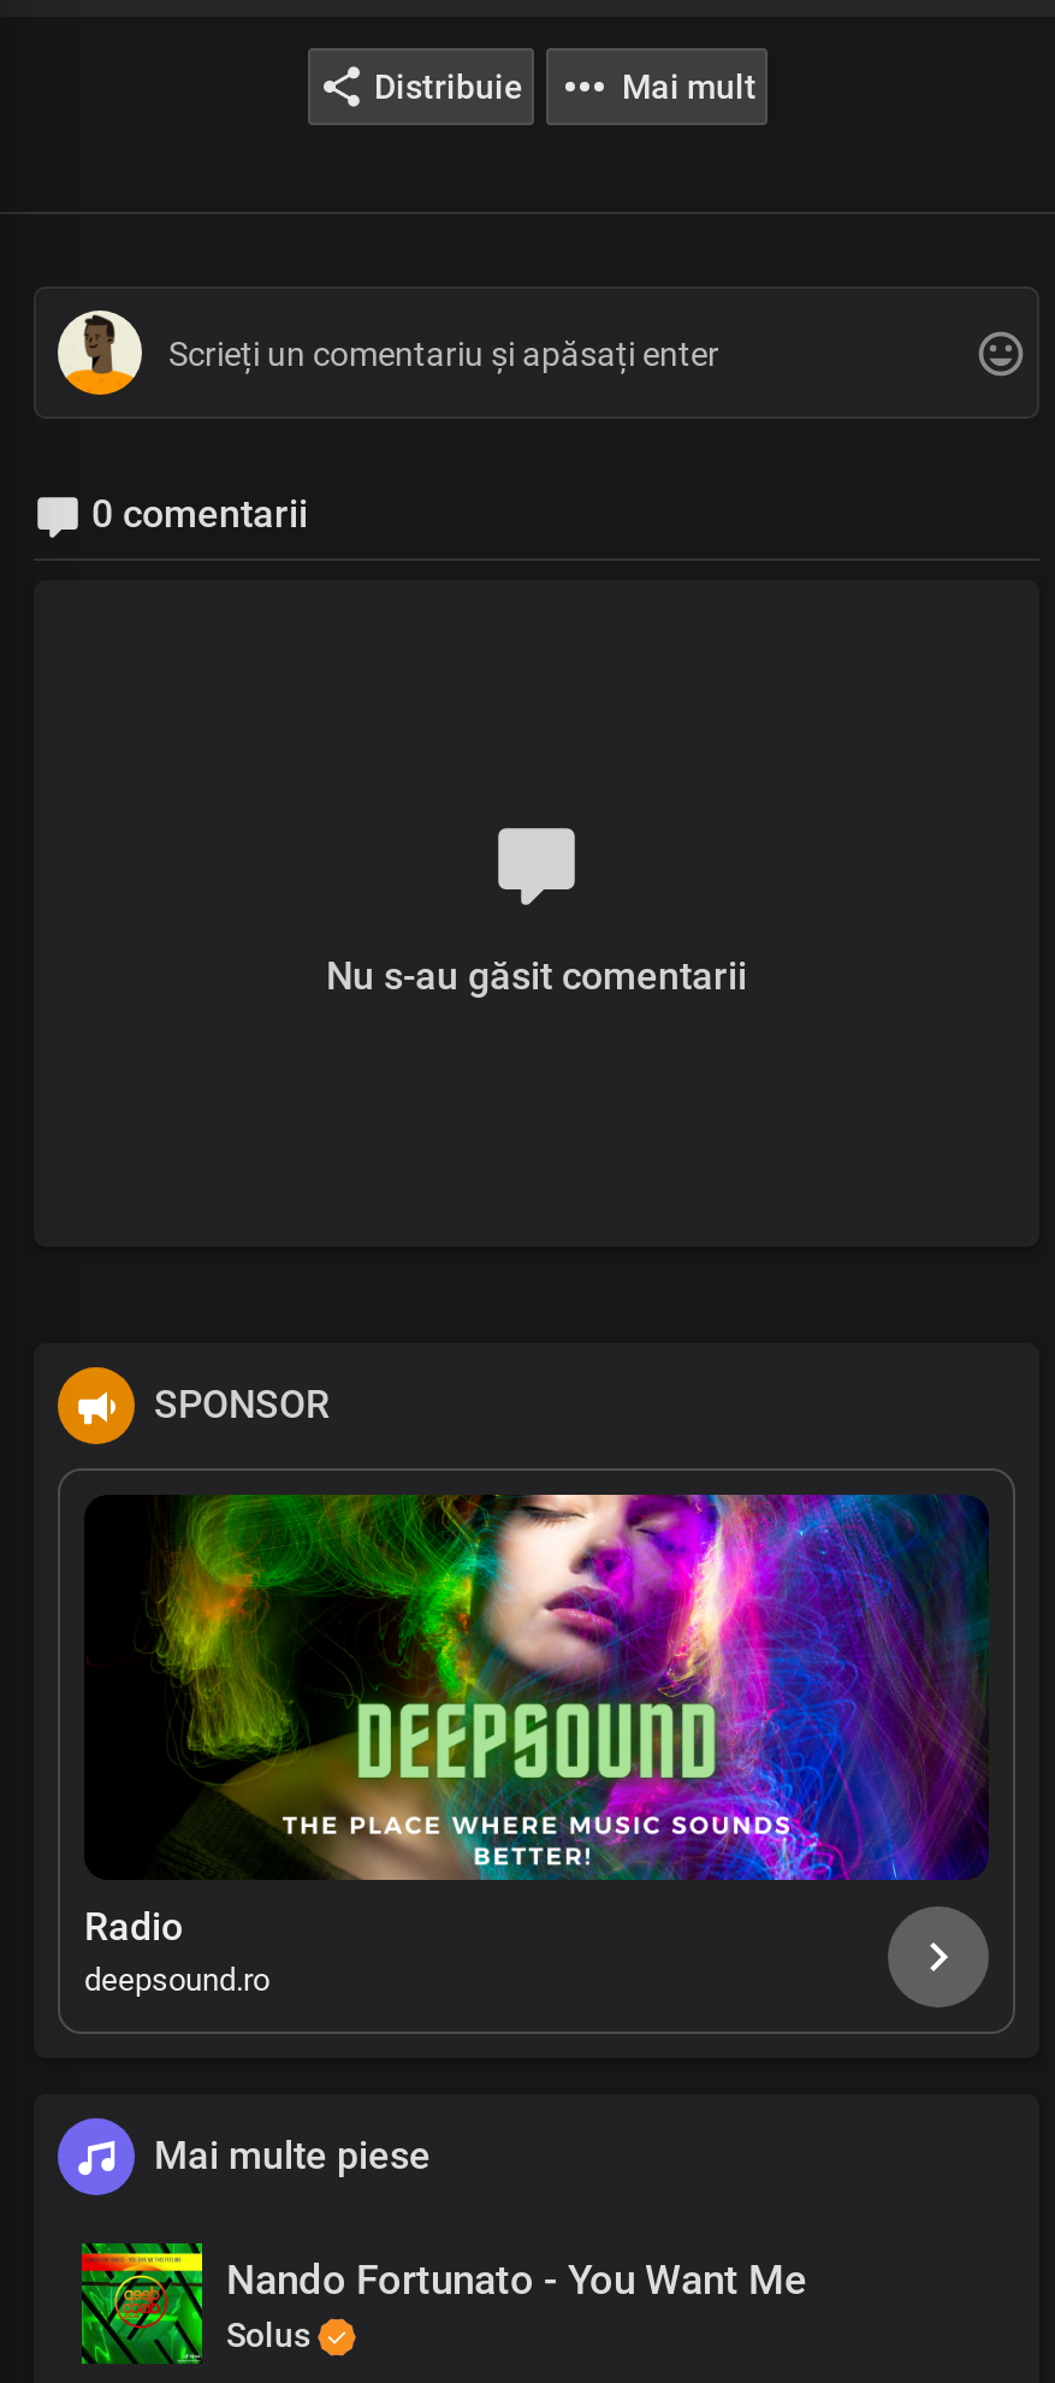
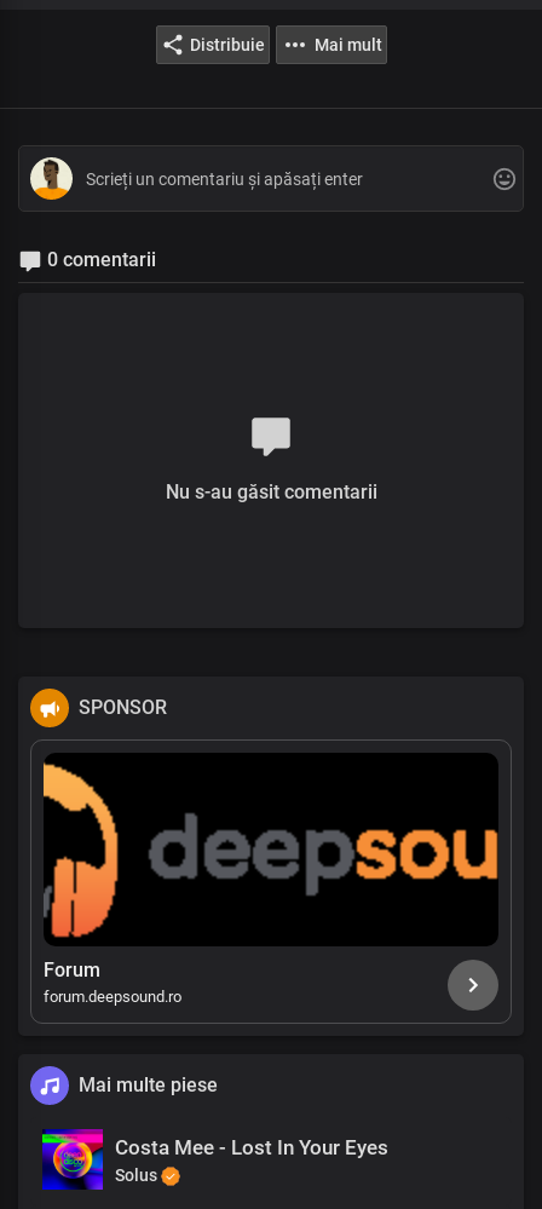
[84,1492,989,1998] [image] | Radio | deepsound.ro -> [42,753,498,1006] [image] | Forum | forum.deepsound.ro
[79,2241,806,2366] [image] | Nando Fortunato - You Want Me -> [41,1128,388,1191] [image] | Costa Mee - Lost In Your Eyes

